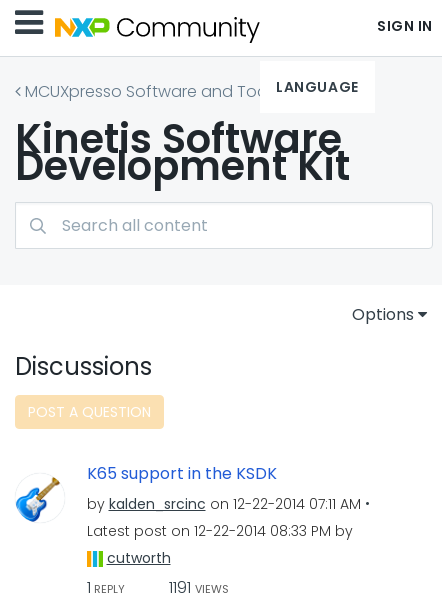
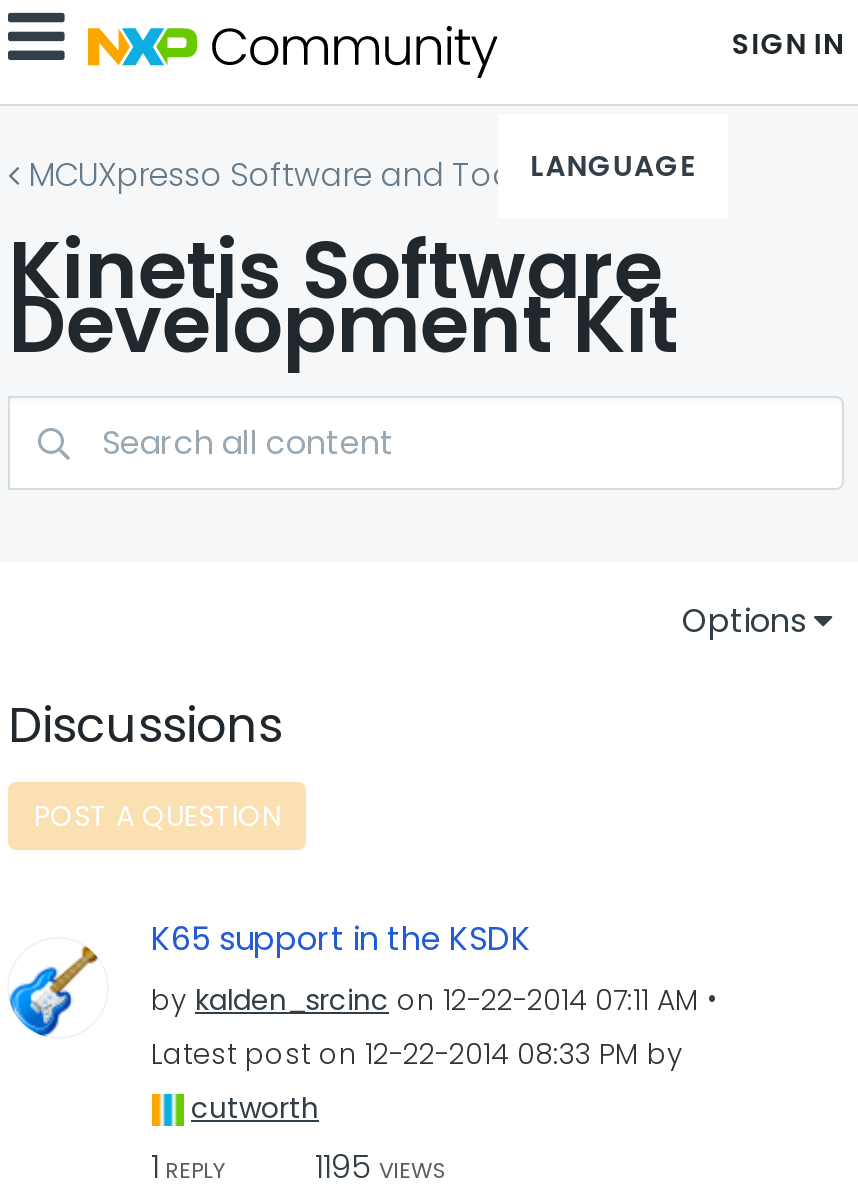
[86,575,228,598] 1 REPLY 1191 VIEWS -> [151,1143,447,1189] 1 REPLY 1195 VIEWS

